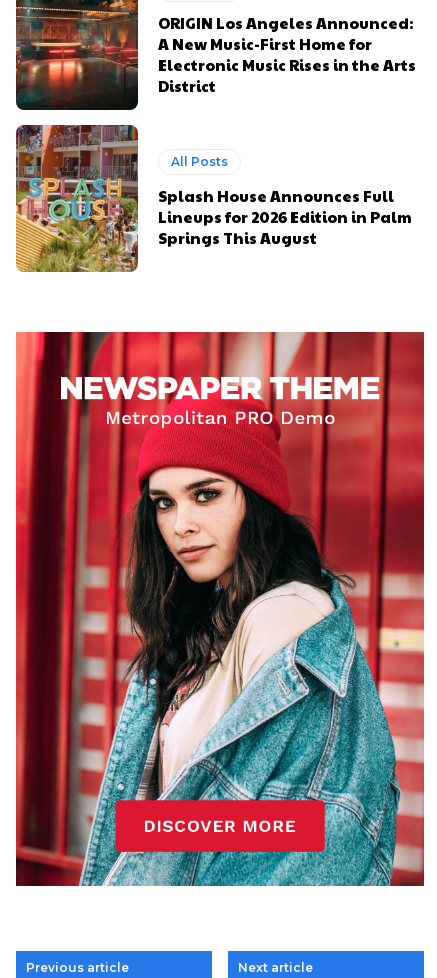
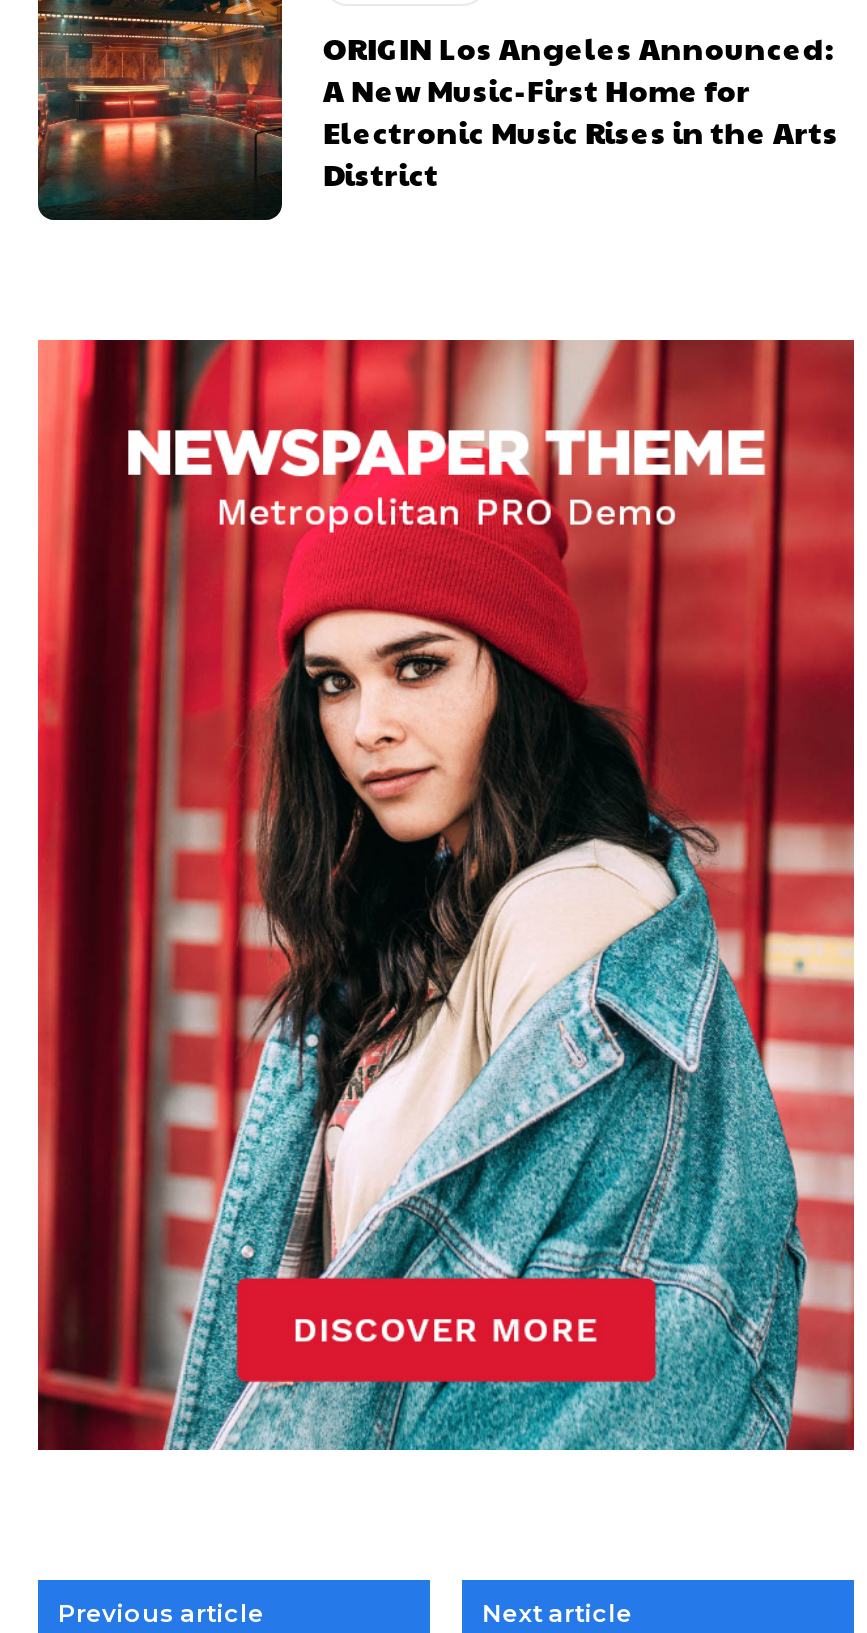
[16,124,412,273] [image] | All Posts | Splash House Announces Full | Lineups for 2026 Edition in Palm | Springs This August -> none

